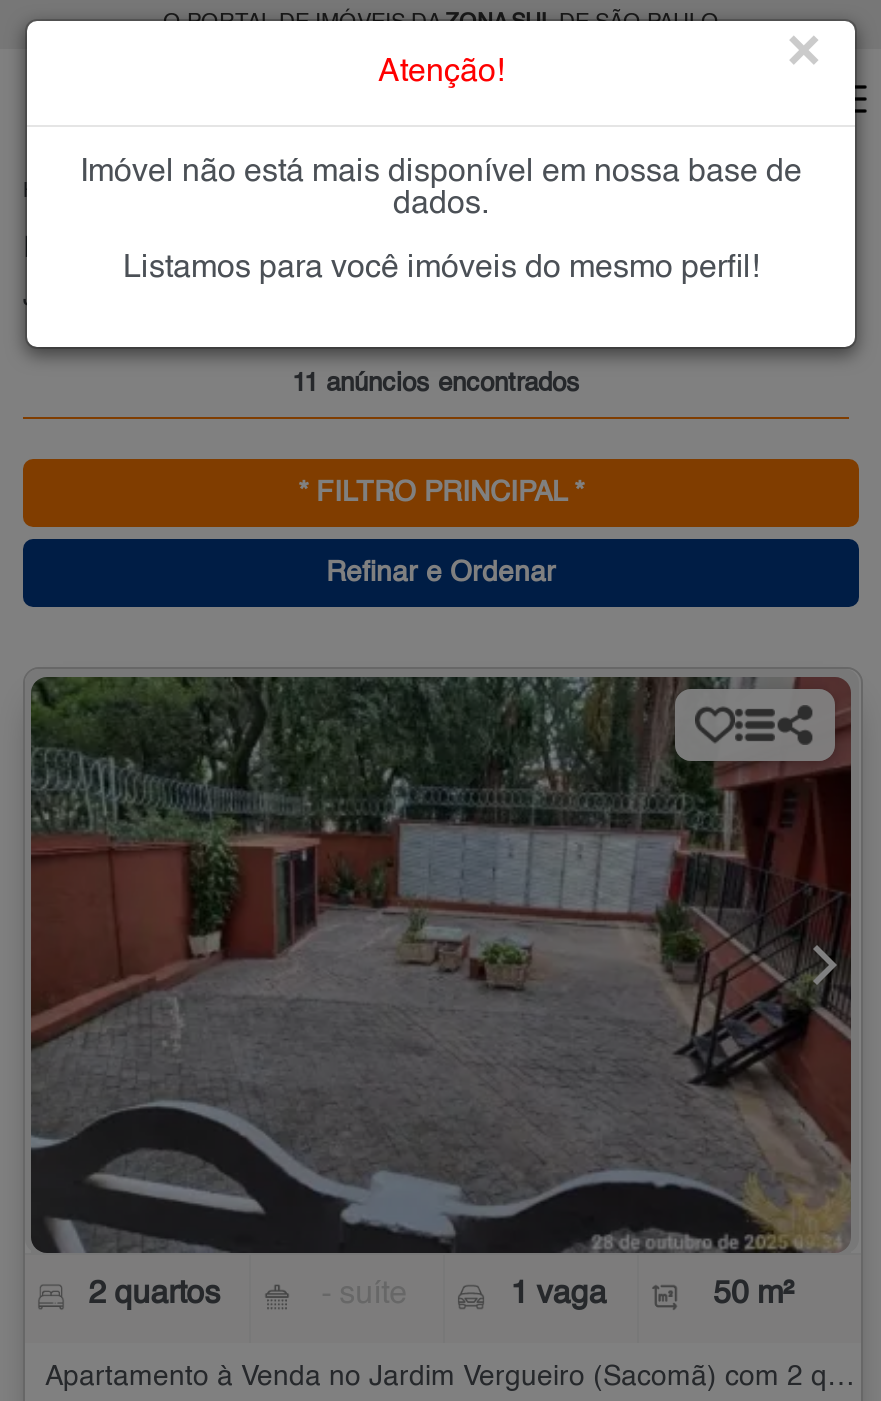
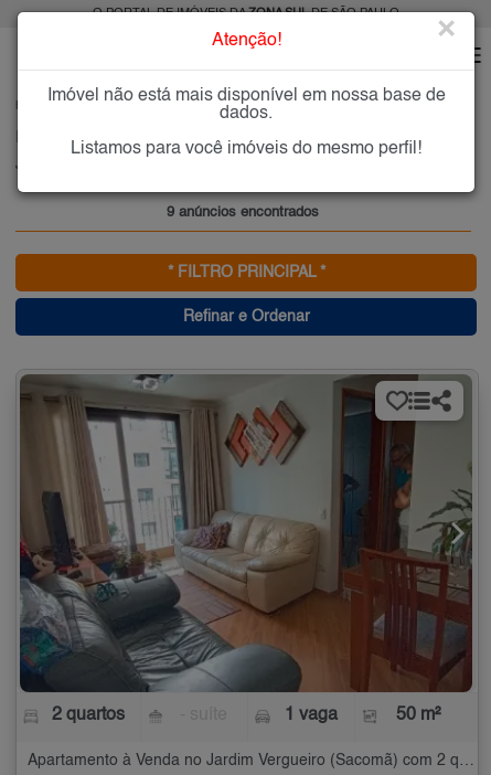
[292,371,580,397] 11 anúncios encontrados -> [167,206,319,220] 9 anúncios encontrados
[31,677,851,1253] [image] -> [20,374,472,692] [image]

